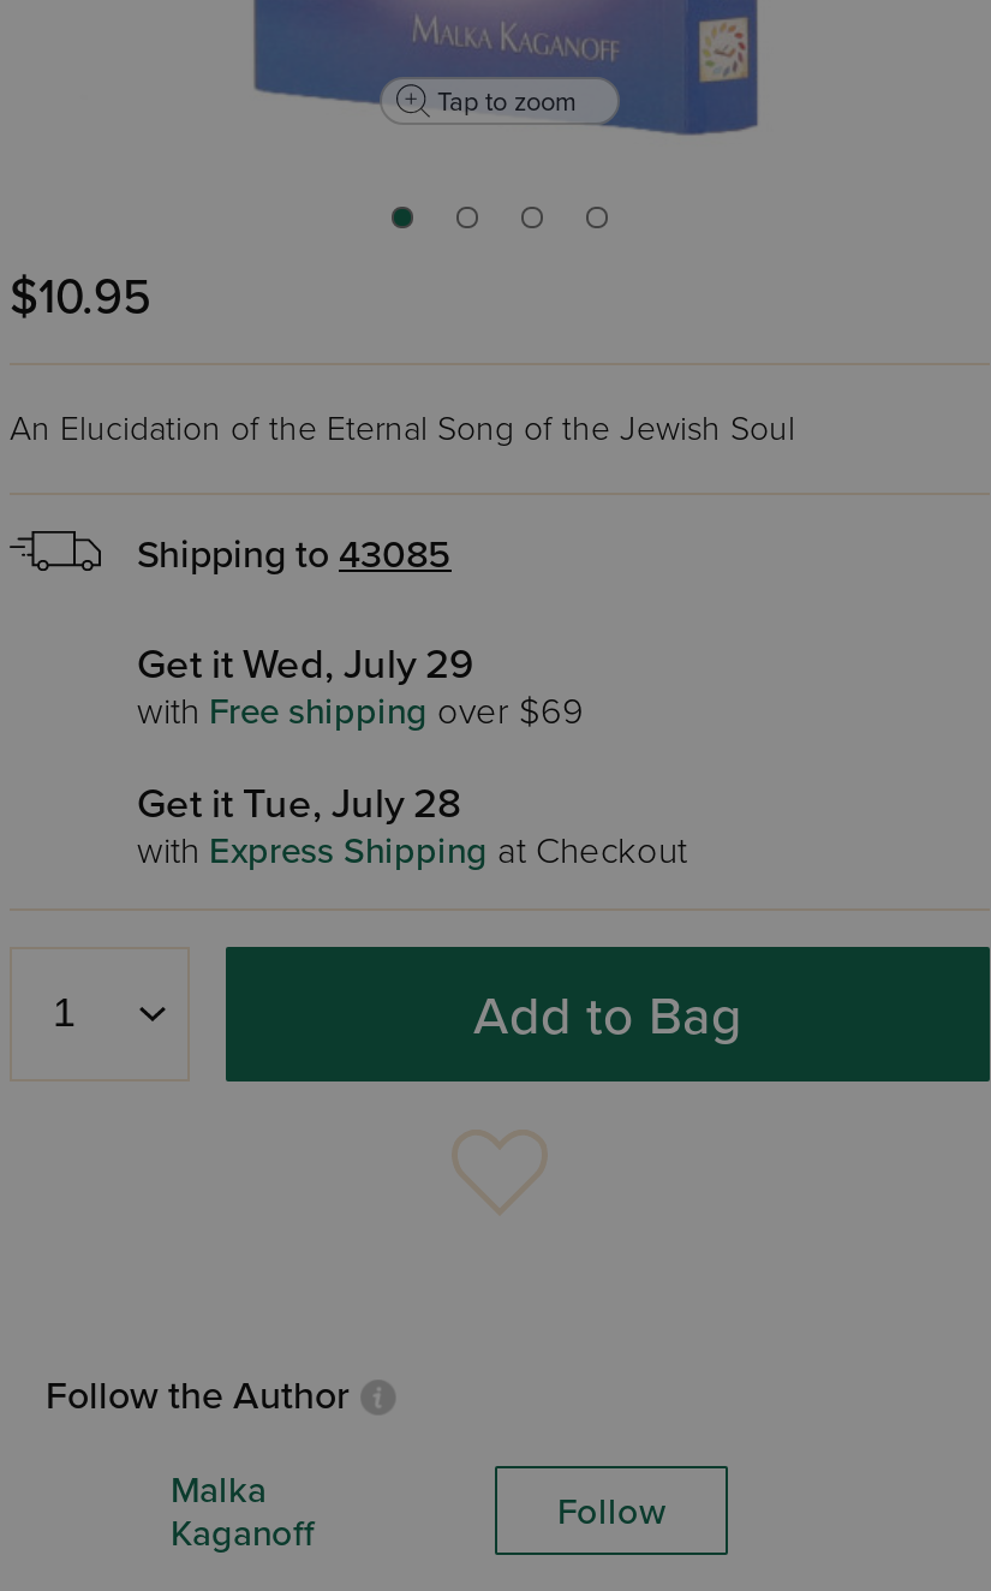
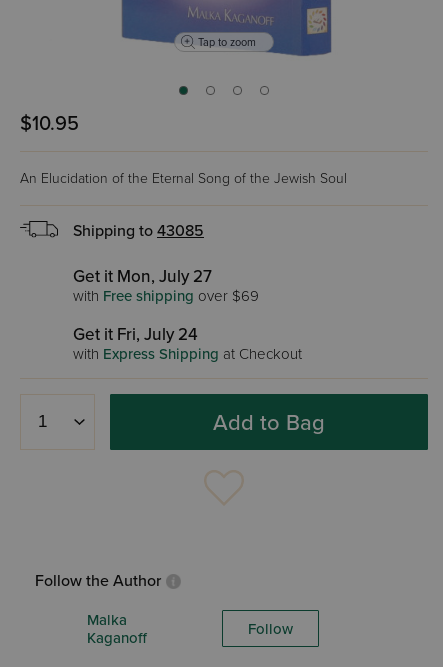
[137,639,473,690] Get it Wed, July 29 -> [73,266,212,287] Get it Mon, July 27
[137,779,461,829] Get it Tue, July 28 -> [73,324,198,345] Get it Fri, July 24

